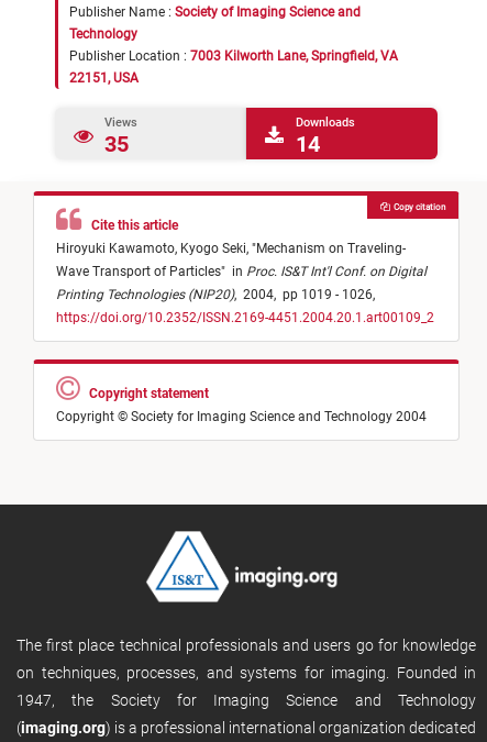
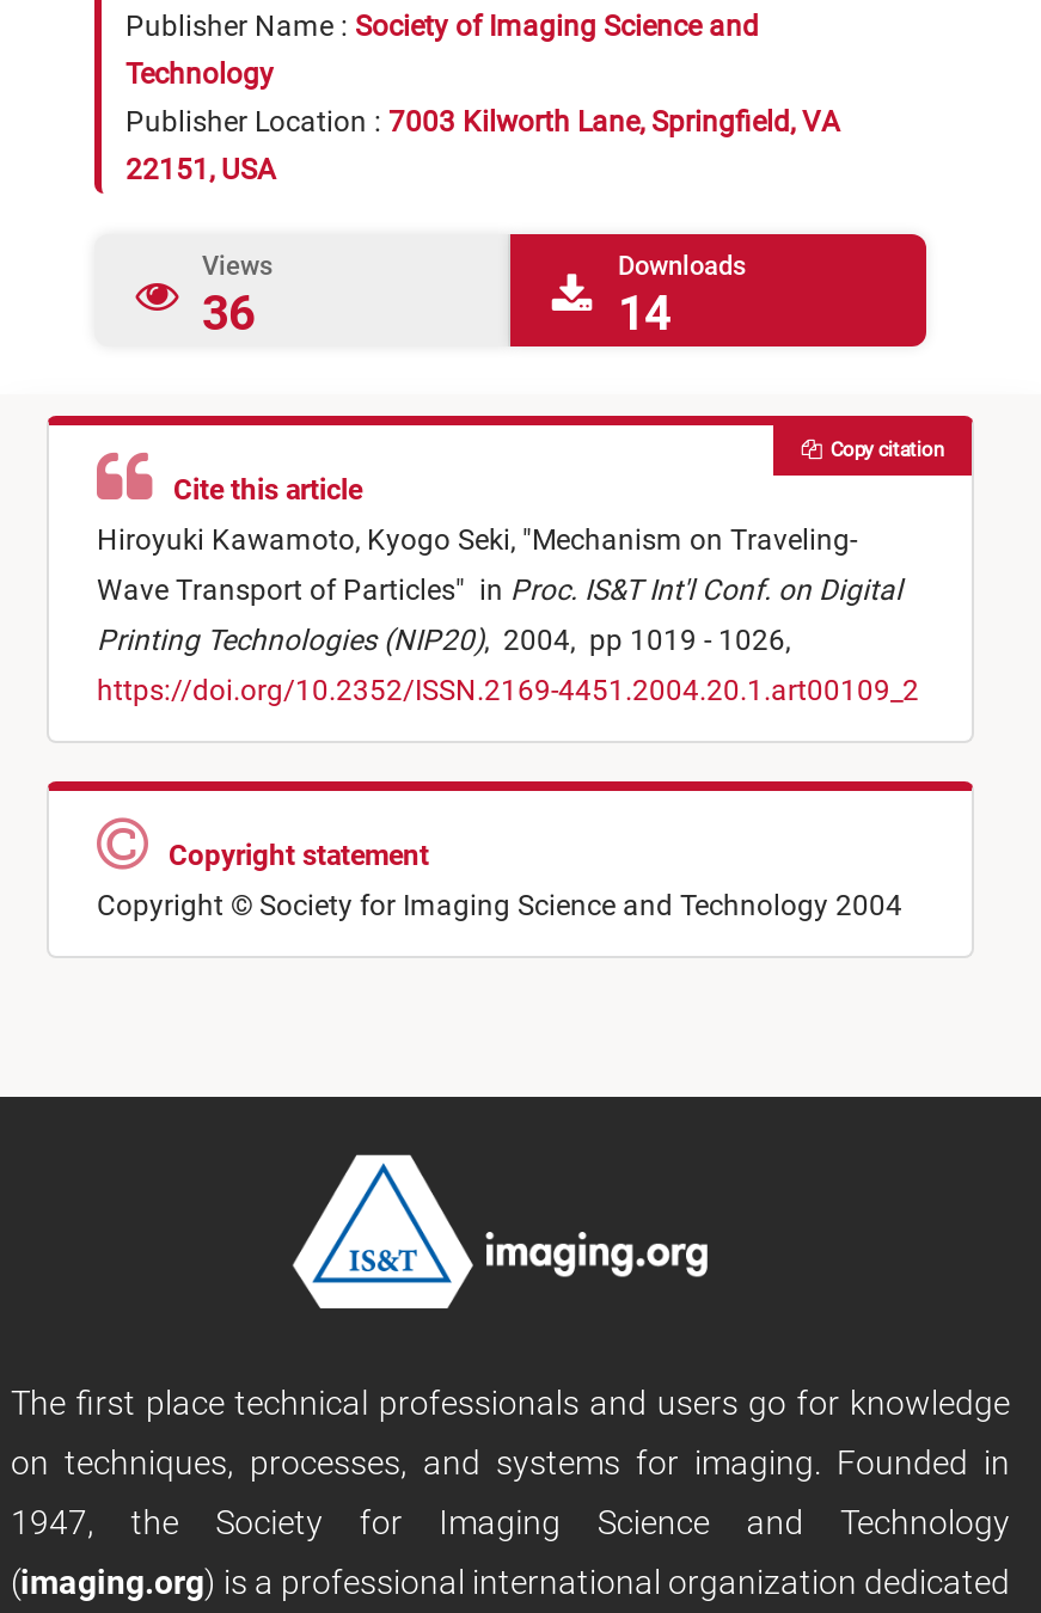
[104,131,129,157] 35 -> [202,284,255,342] 36

